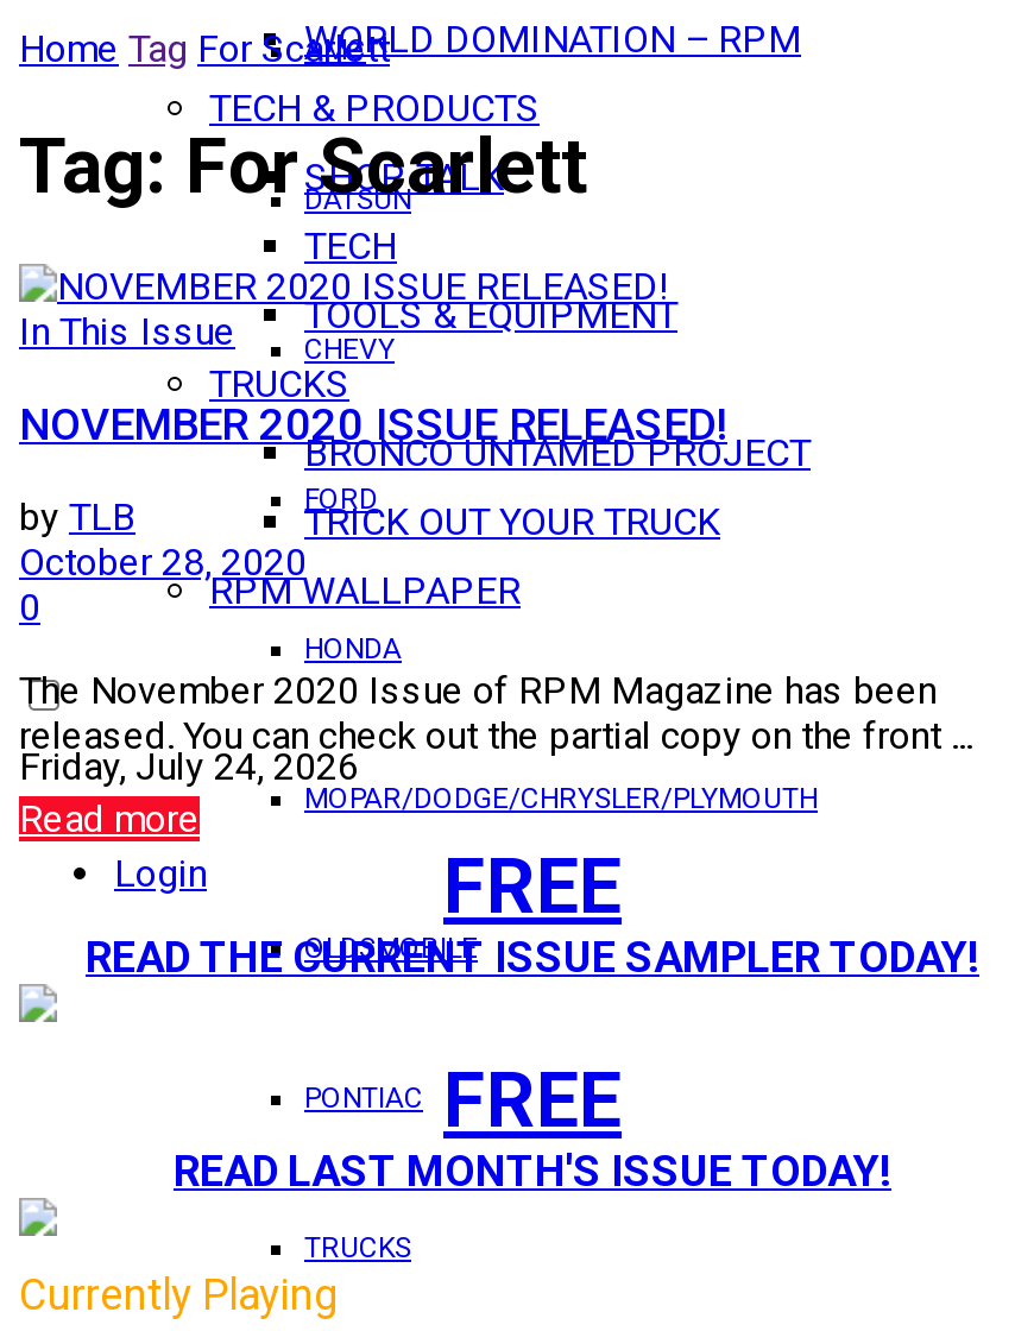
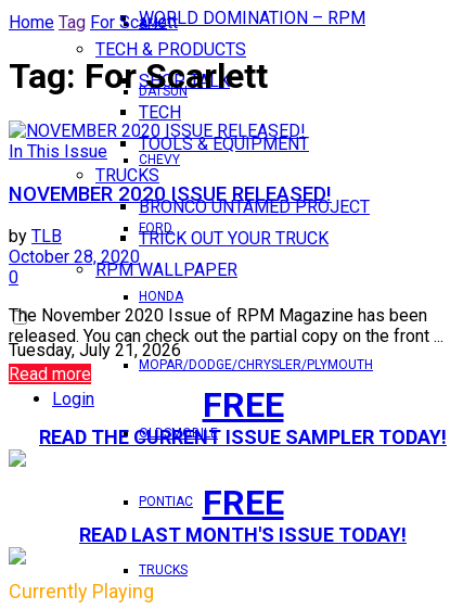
[19,744,359,789] Friday, July 24, 2026 -> [9,340,181,360] Tuesday, July 21, 2026

